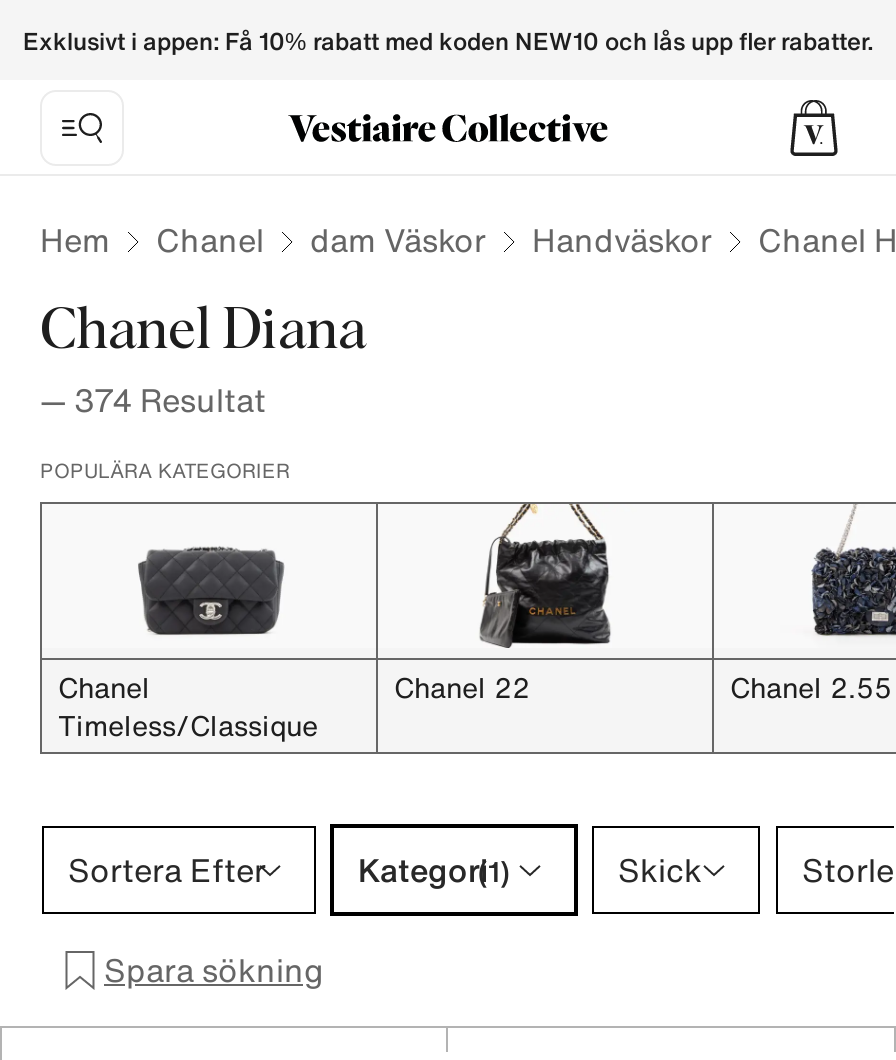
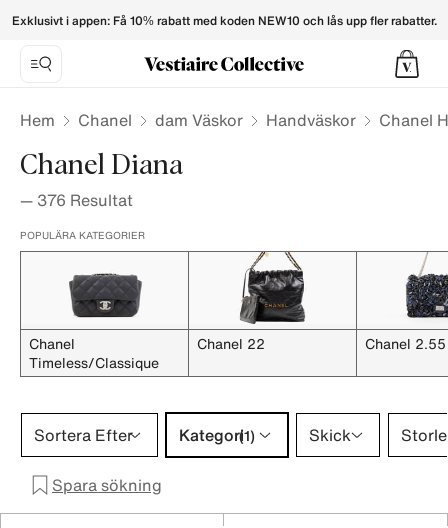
[40,376,266,424] — 374 Resultat -> [20,188,133,212] — 376 Resultat

